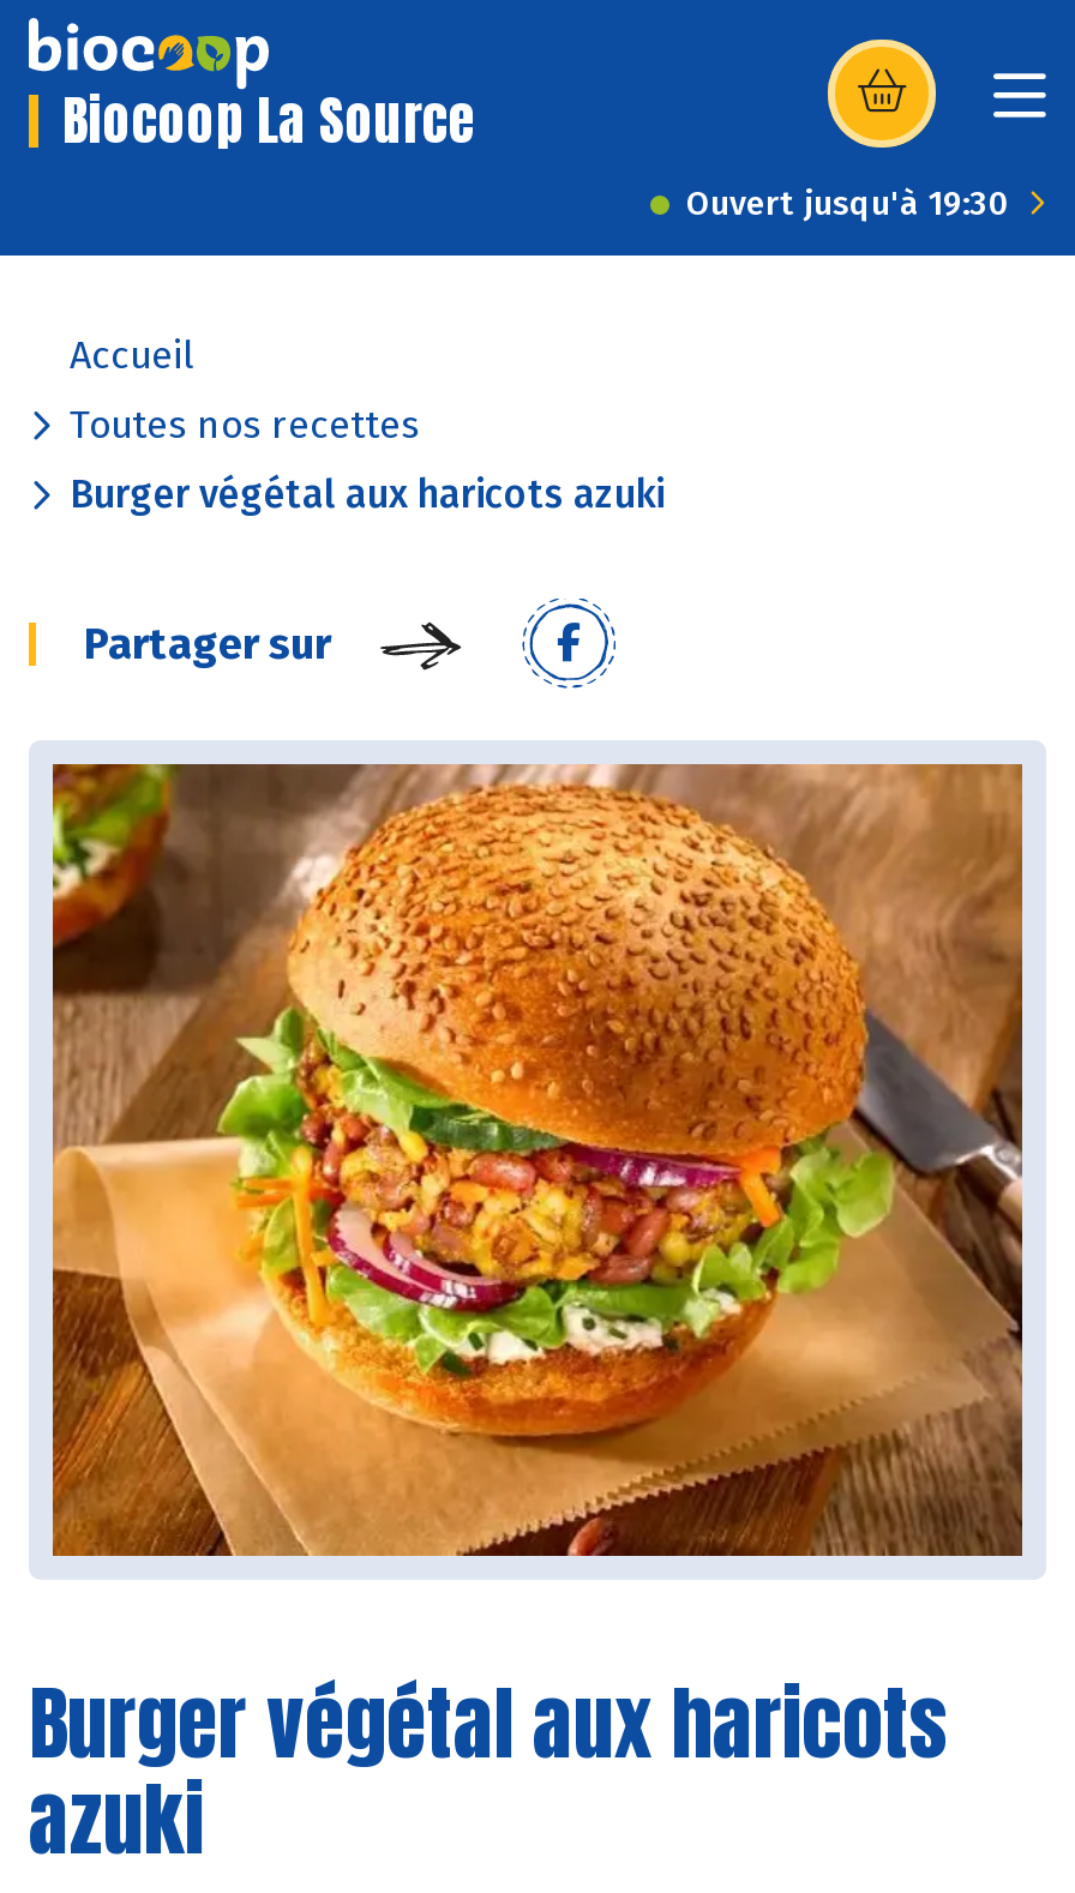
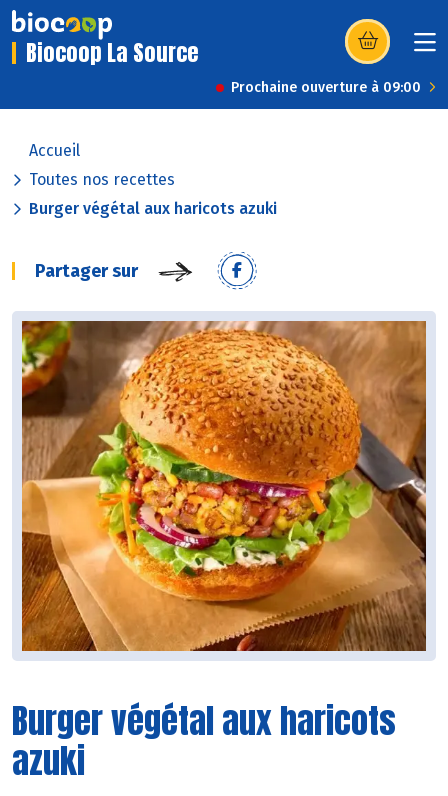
[686,184,1010,224] Ouvert jusqu'à 19:30 -> [231,79,421,96] Prochaine ouverture à 09:00

